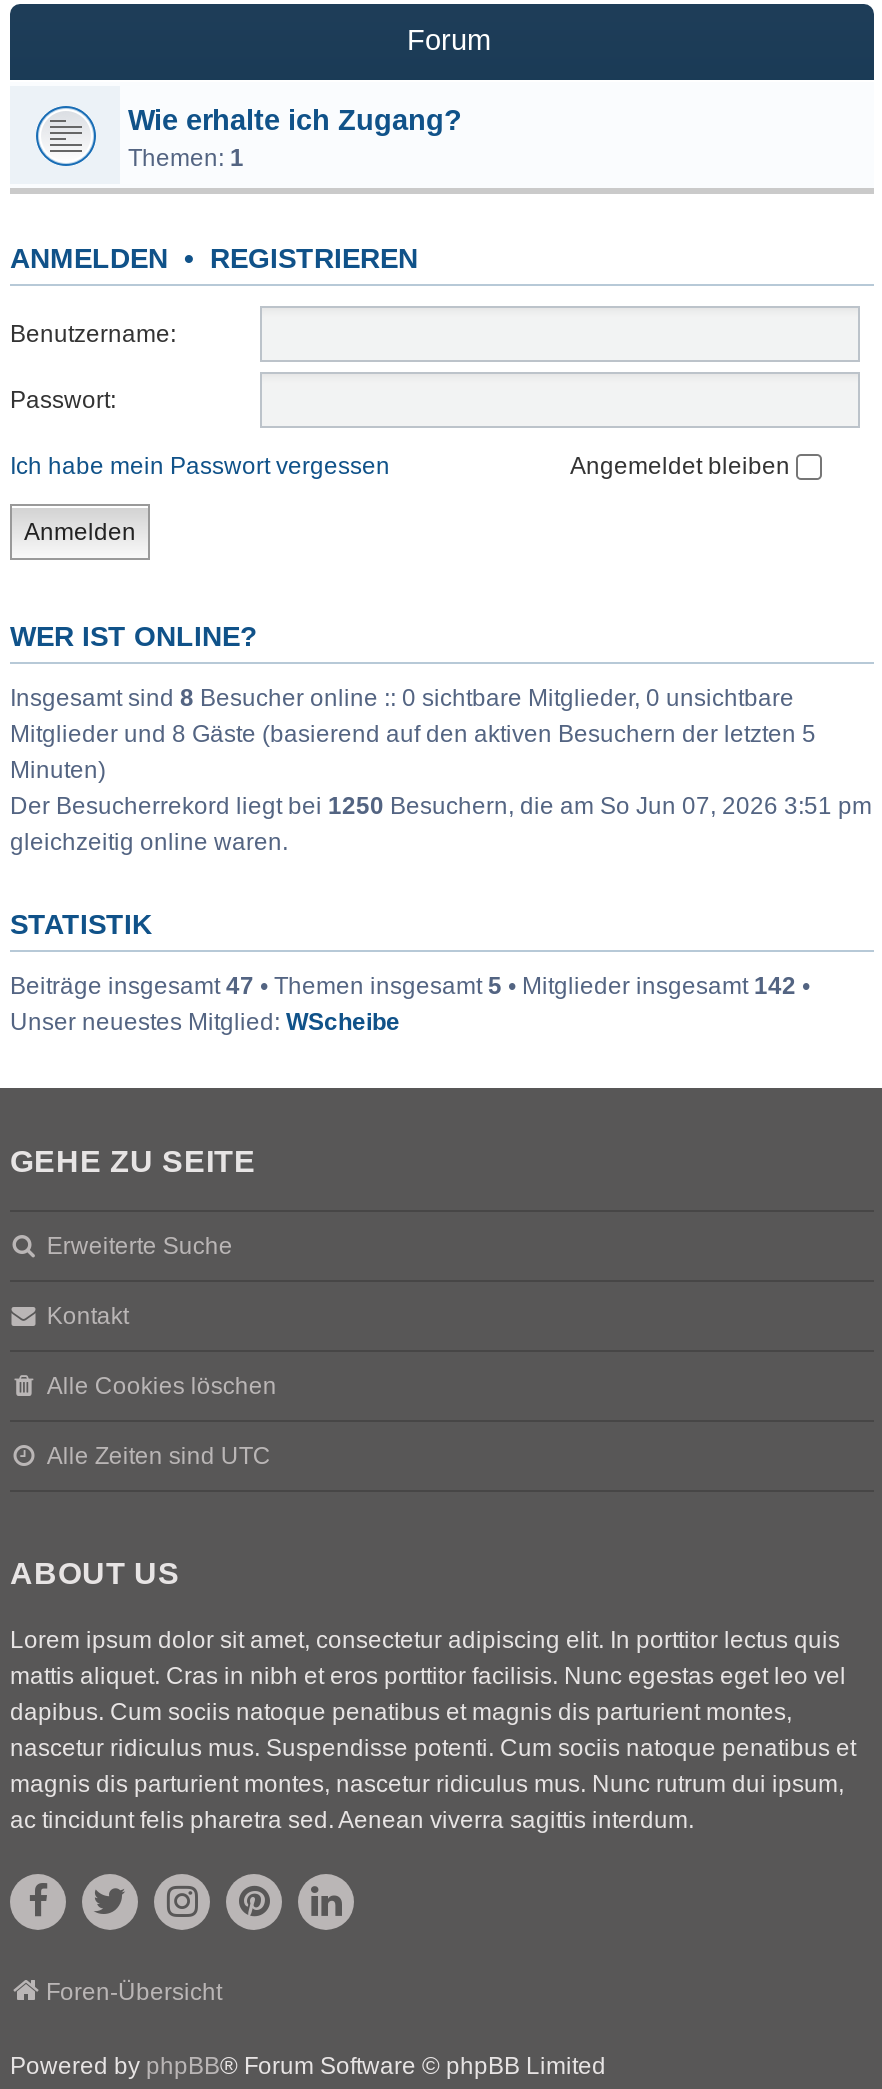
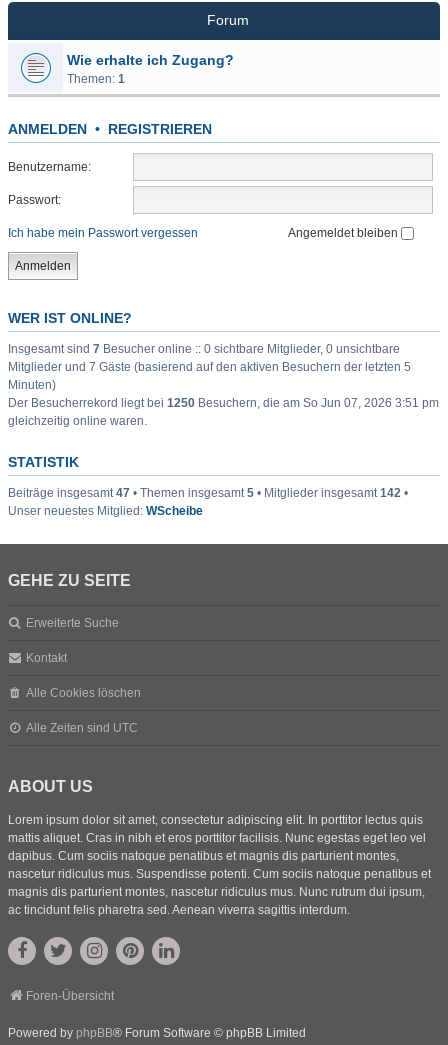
[10,684,794,712] Insgesamt sind 8 Besucher online :: 0 sichtbare Mitglieder, 0 unsichtbare -> [8,342,400,356] Insgesamt sind 7 Besucher online :: 0 sichtbare Mitglieder, 0 unsichtbare
[10,720,816,748] Mitglieder und 8 Gäste (basierend auf den aktiven Besuchern der letzten 5 -> [8,360,411,374] Mitglieder und 7 Gäste (basierend auf den aktiven Besuchern der letzten 5

